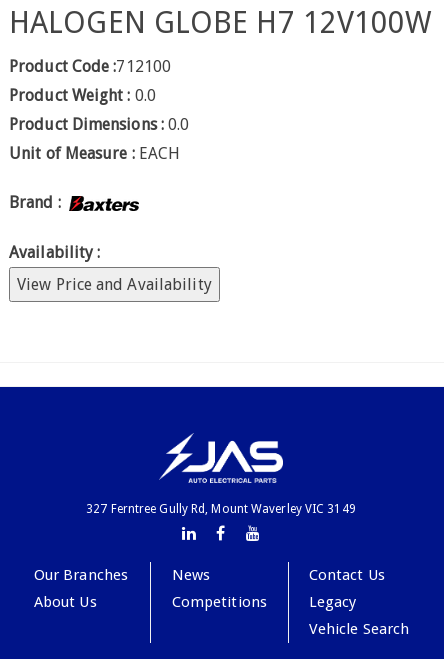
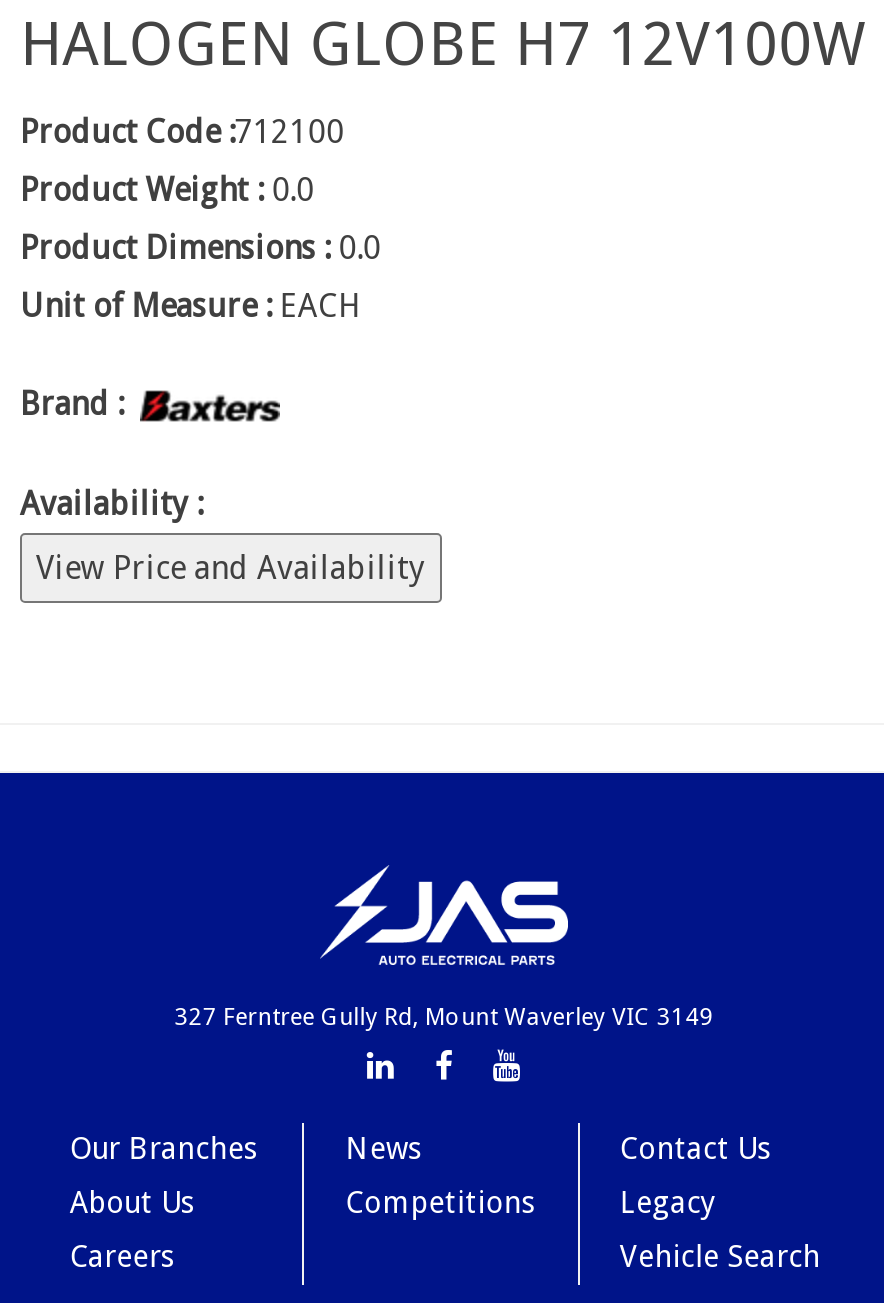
none -> [70,1239,175,1275] Careers

